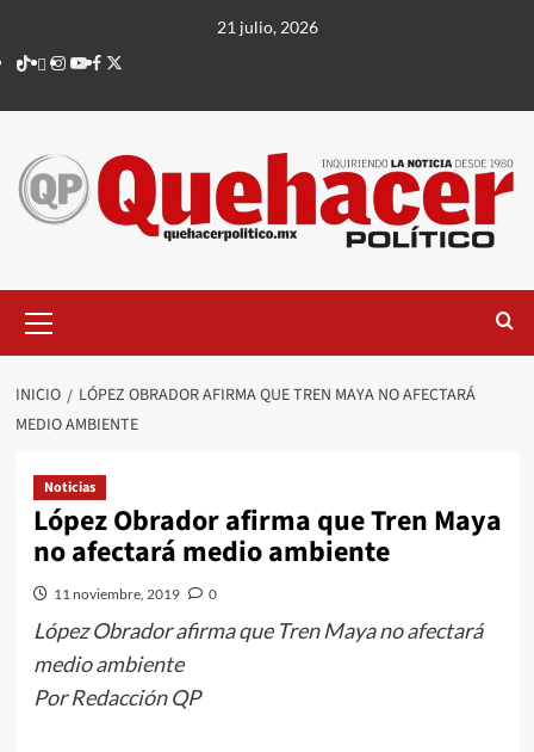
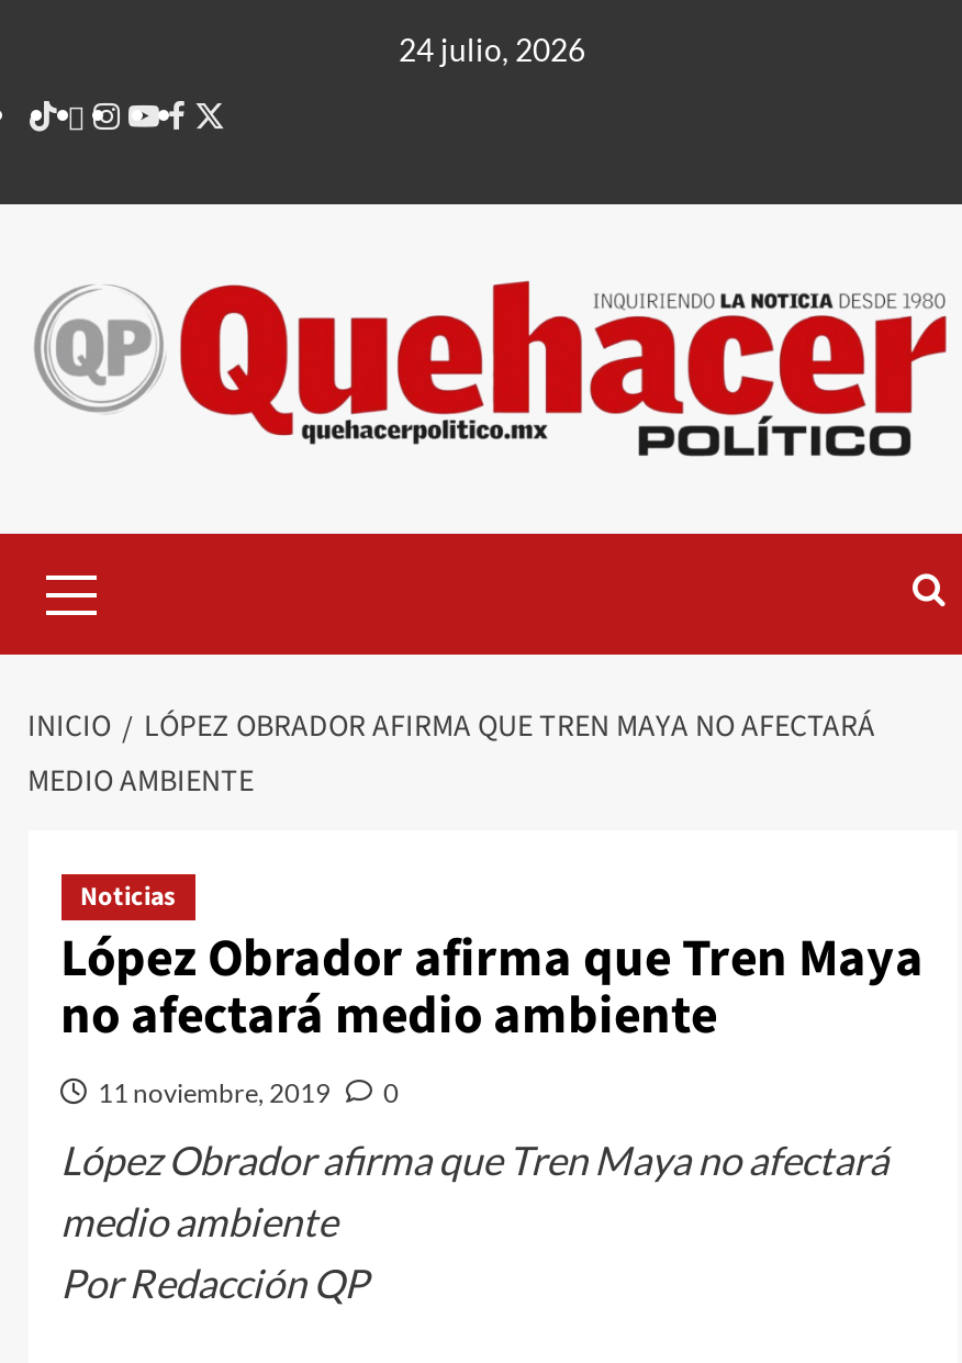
[216,17,318,37] 21 julio, 2026 -> [399,31,585,68] 24 julio, 2026

